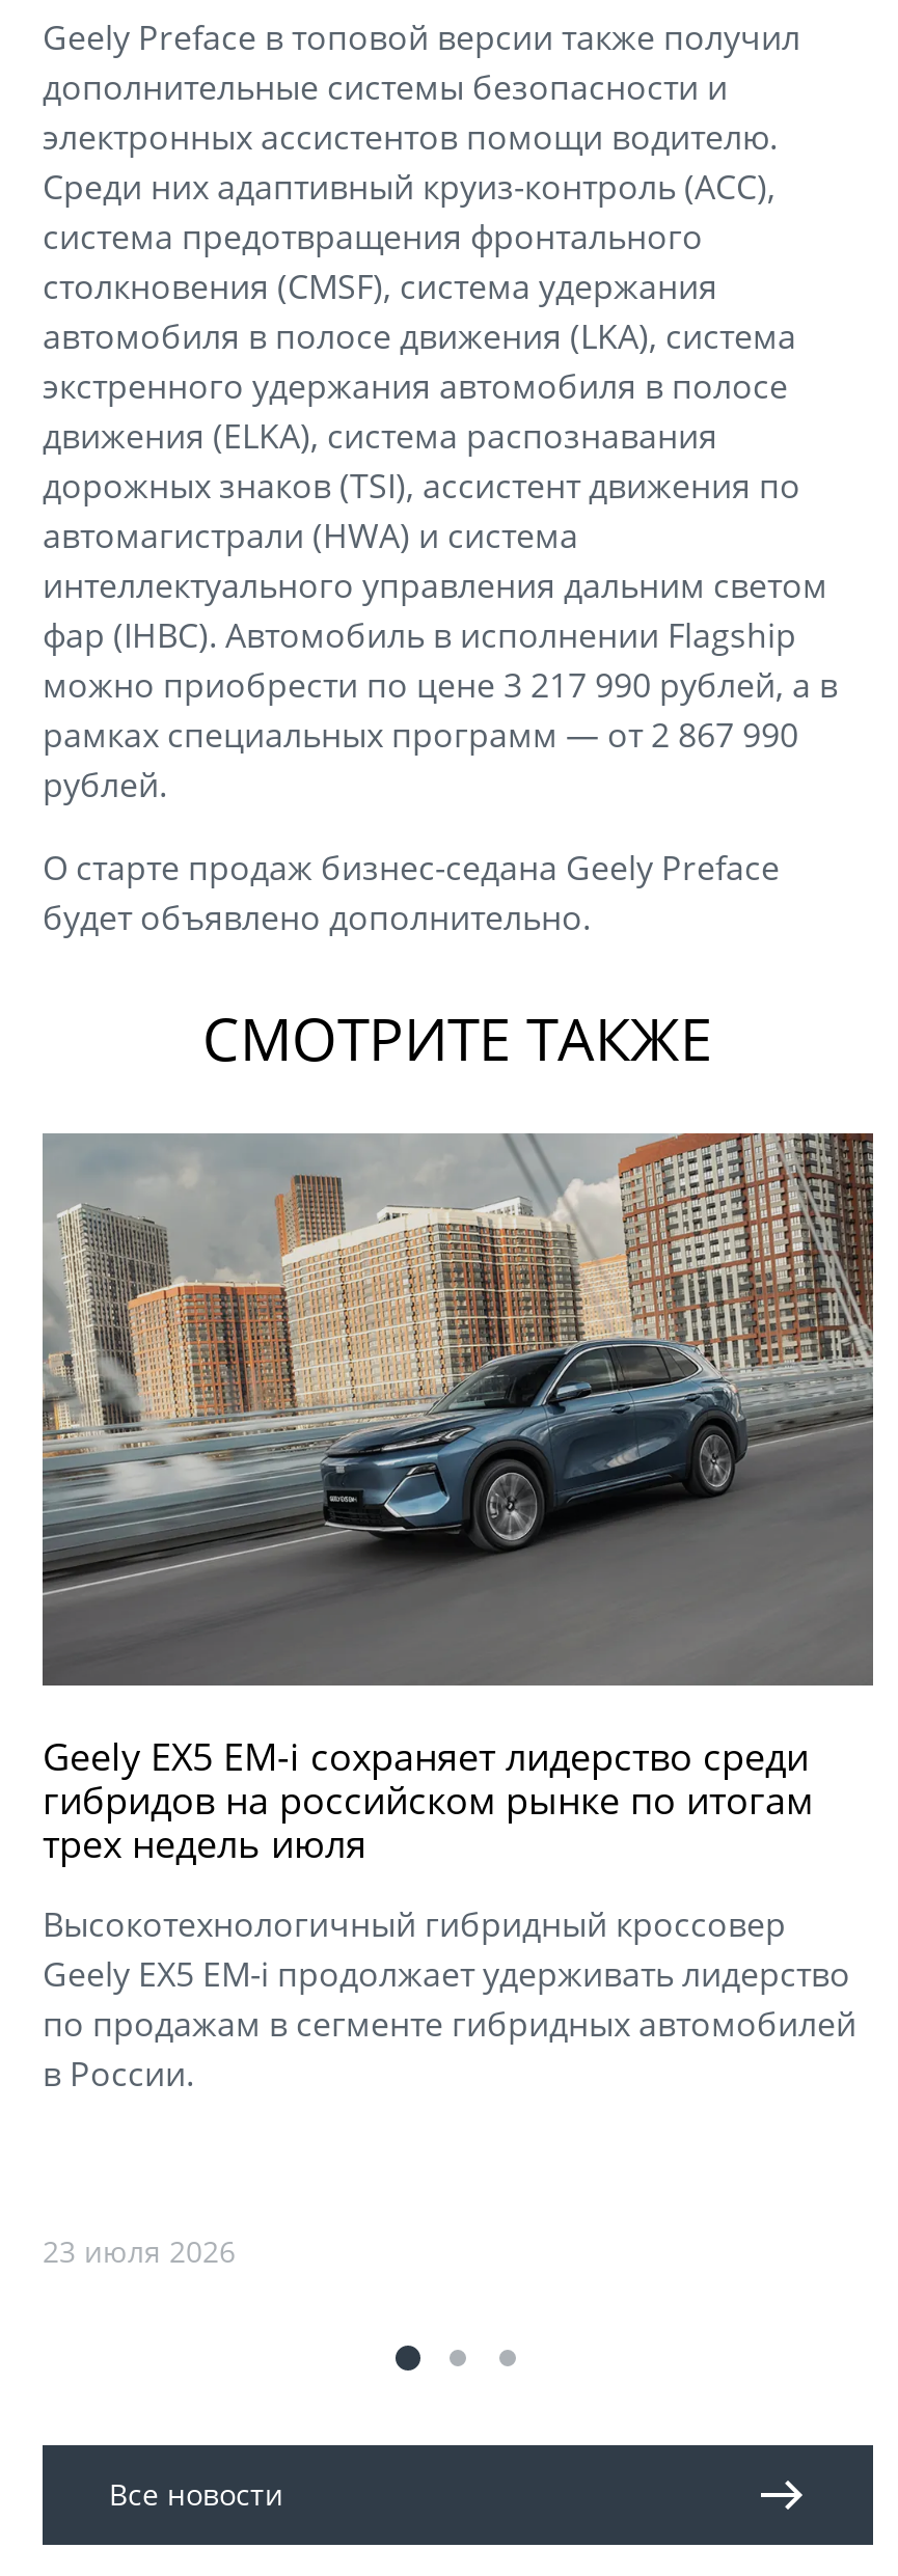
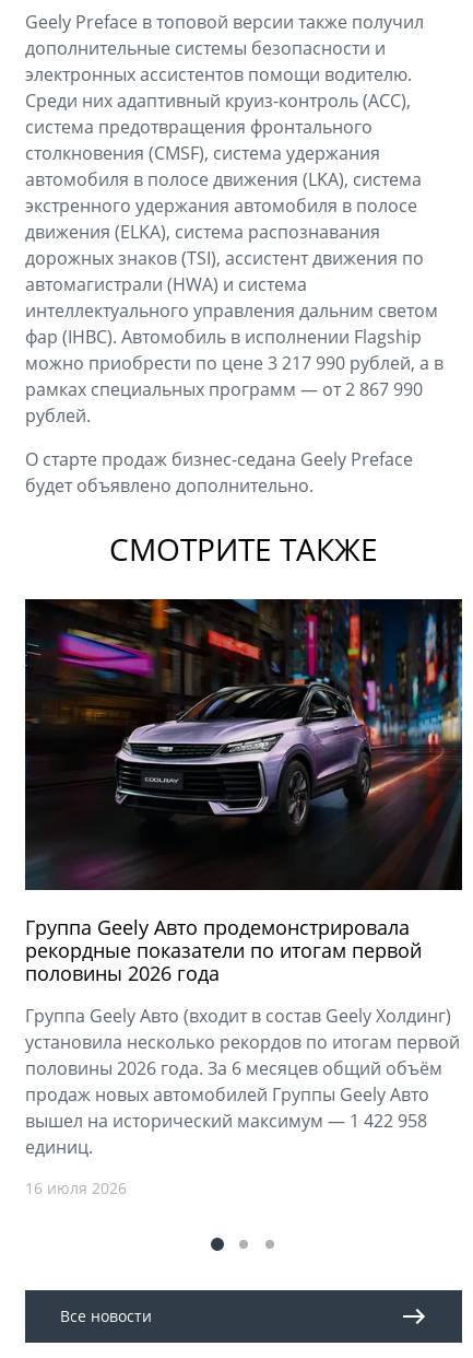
[40,1131,875,1869] [image] | Geely EX5 EM-i сохраняет лидерство среди | гибридов на российском рынке по итогам | трех недель июля -> [24,598,463,987] [image] | Группа Geely Авто продемонстрировала | рекордные показатели по итогам первой | половины 2026 года
[43,1902,856,2098] Высокотехнологичный гибридный кроссовер | Geely EX5 EM-i продолжает удерживать лидерство | по продажам в сегменте гибридных автомобилей | в России. -> [25,1004,460,1160] Группа Geely Авто (входит в состав Geely Холдинг) | установила несколько рекордов по итогам первой | половины 2026 года. За 6 месяцев общий объём | продаж новых автомобилей Группы Geely Авто | вышел на исторический максимум — 1 422 958 | единиц.
[43,2232,236,2272] 23 июля 2026 -> [25,1178,127,1199] 16 июля 2026

